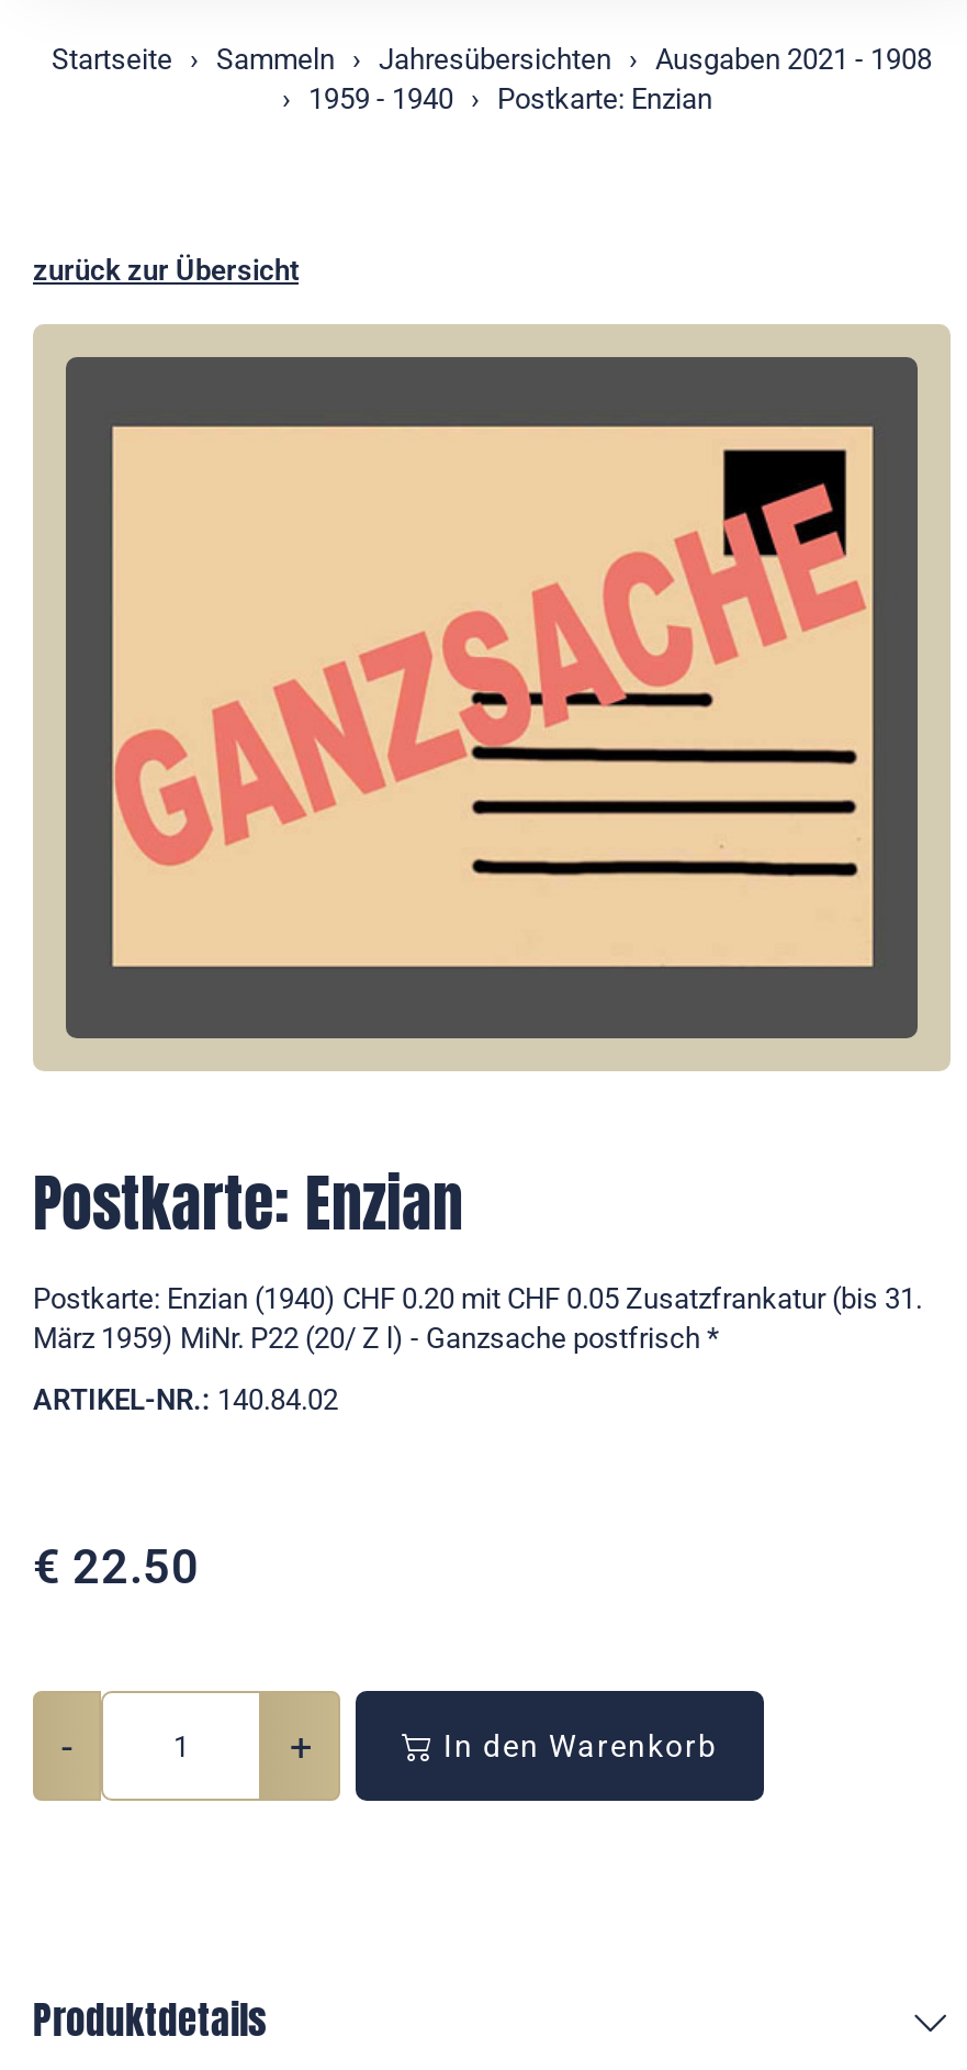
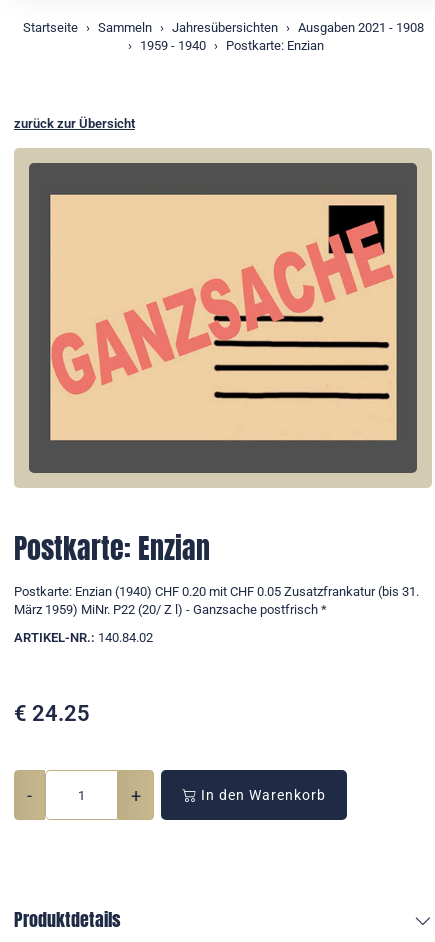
[33,1540,200,1595] € 22.50 -> [14,701,90,726] € 24.25

